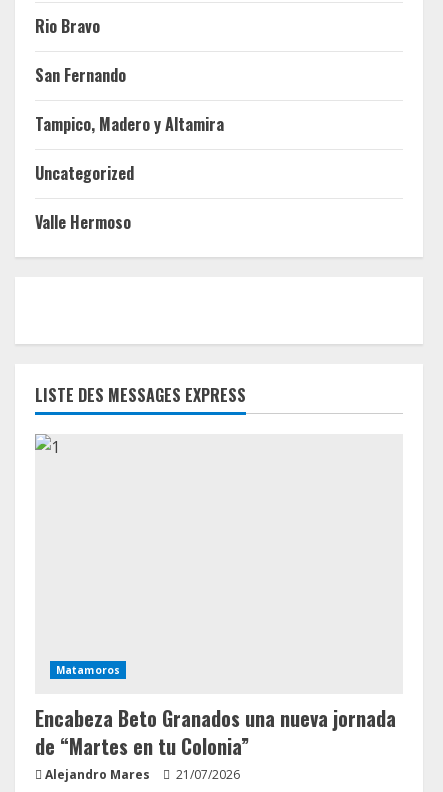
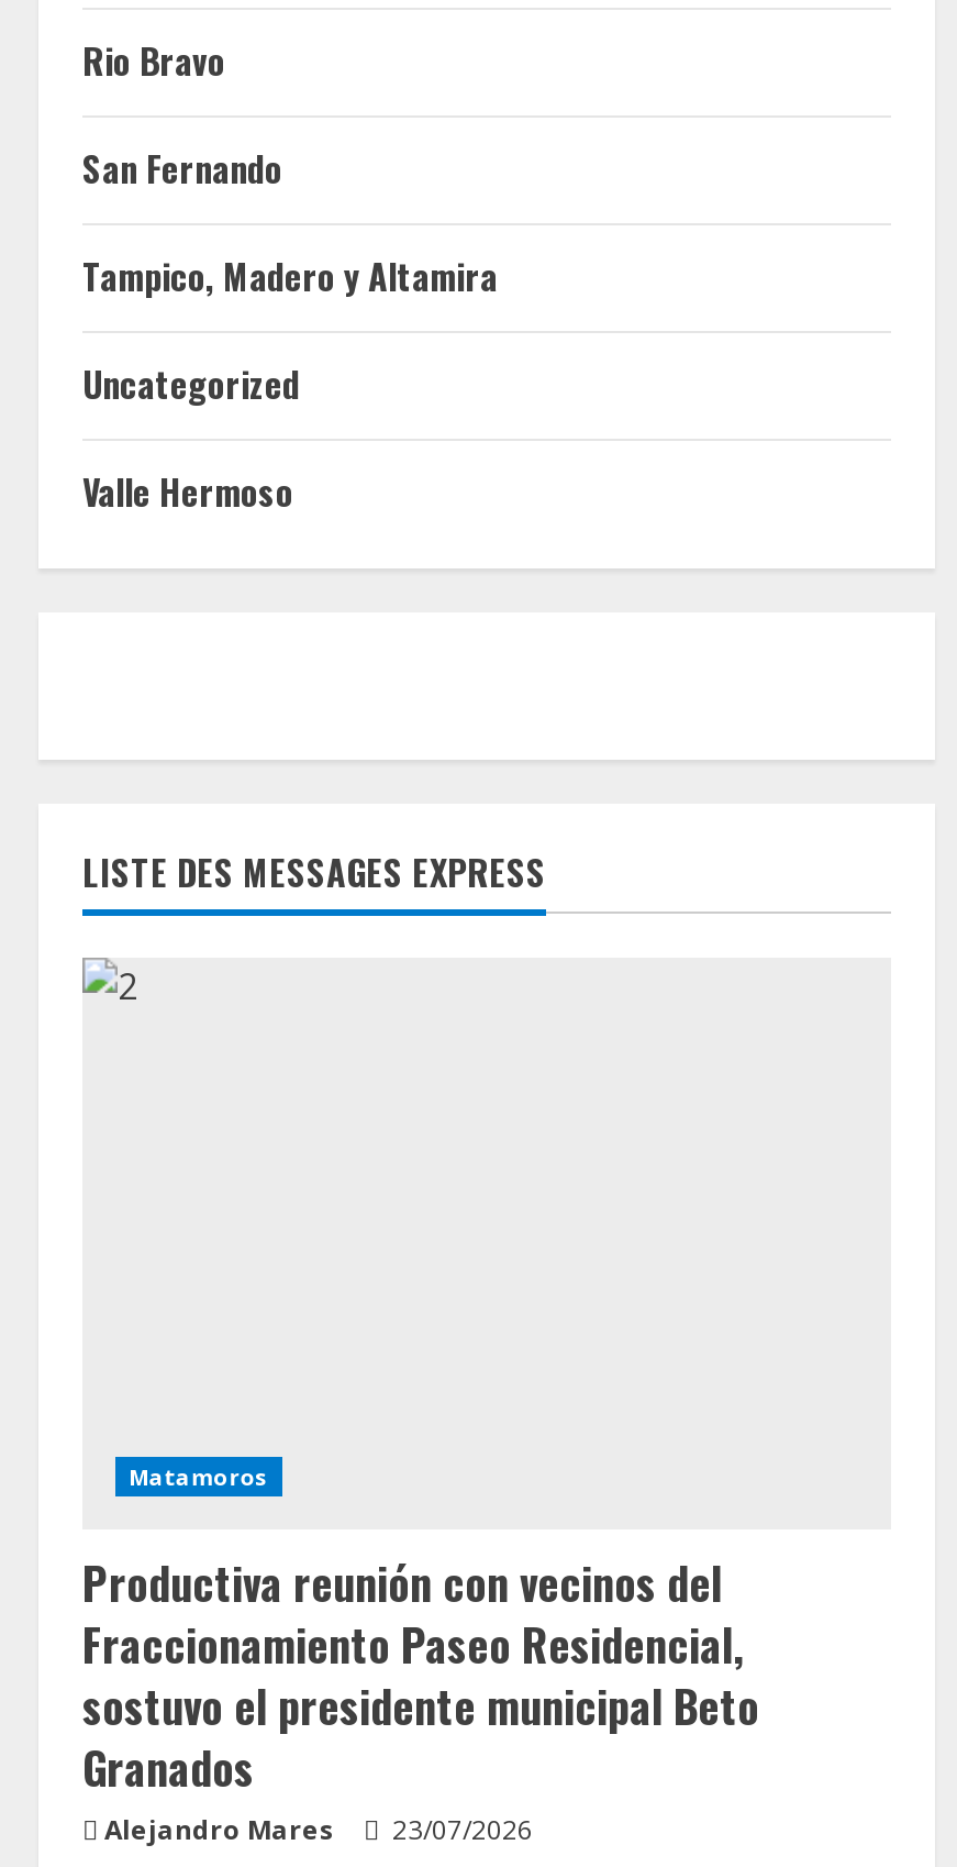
[35,703,396,761] Encabeza Beto Granados una nueva jornada | de “Martes en tu Colonia” -> [82,1549,759,1800] Productiva reunión con vecinos del | Fraccionamiento Paseo Residencial, | sostuvo el presidente municipal Beto | Granados
[45,766,240,783] Alejandro Mares 21/07/2026 -> [104,1811,533,1848] Alejandro Mares 23/07/2026

